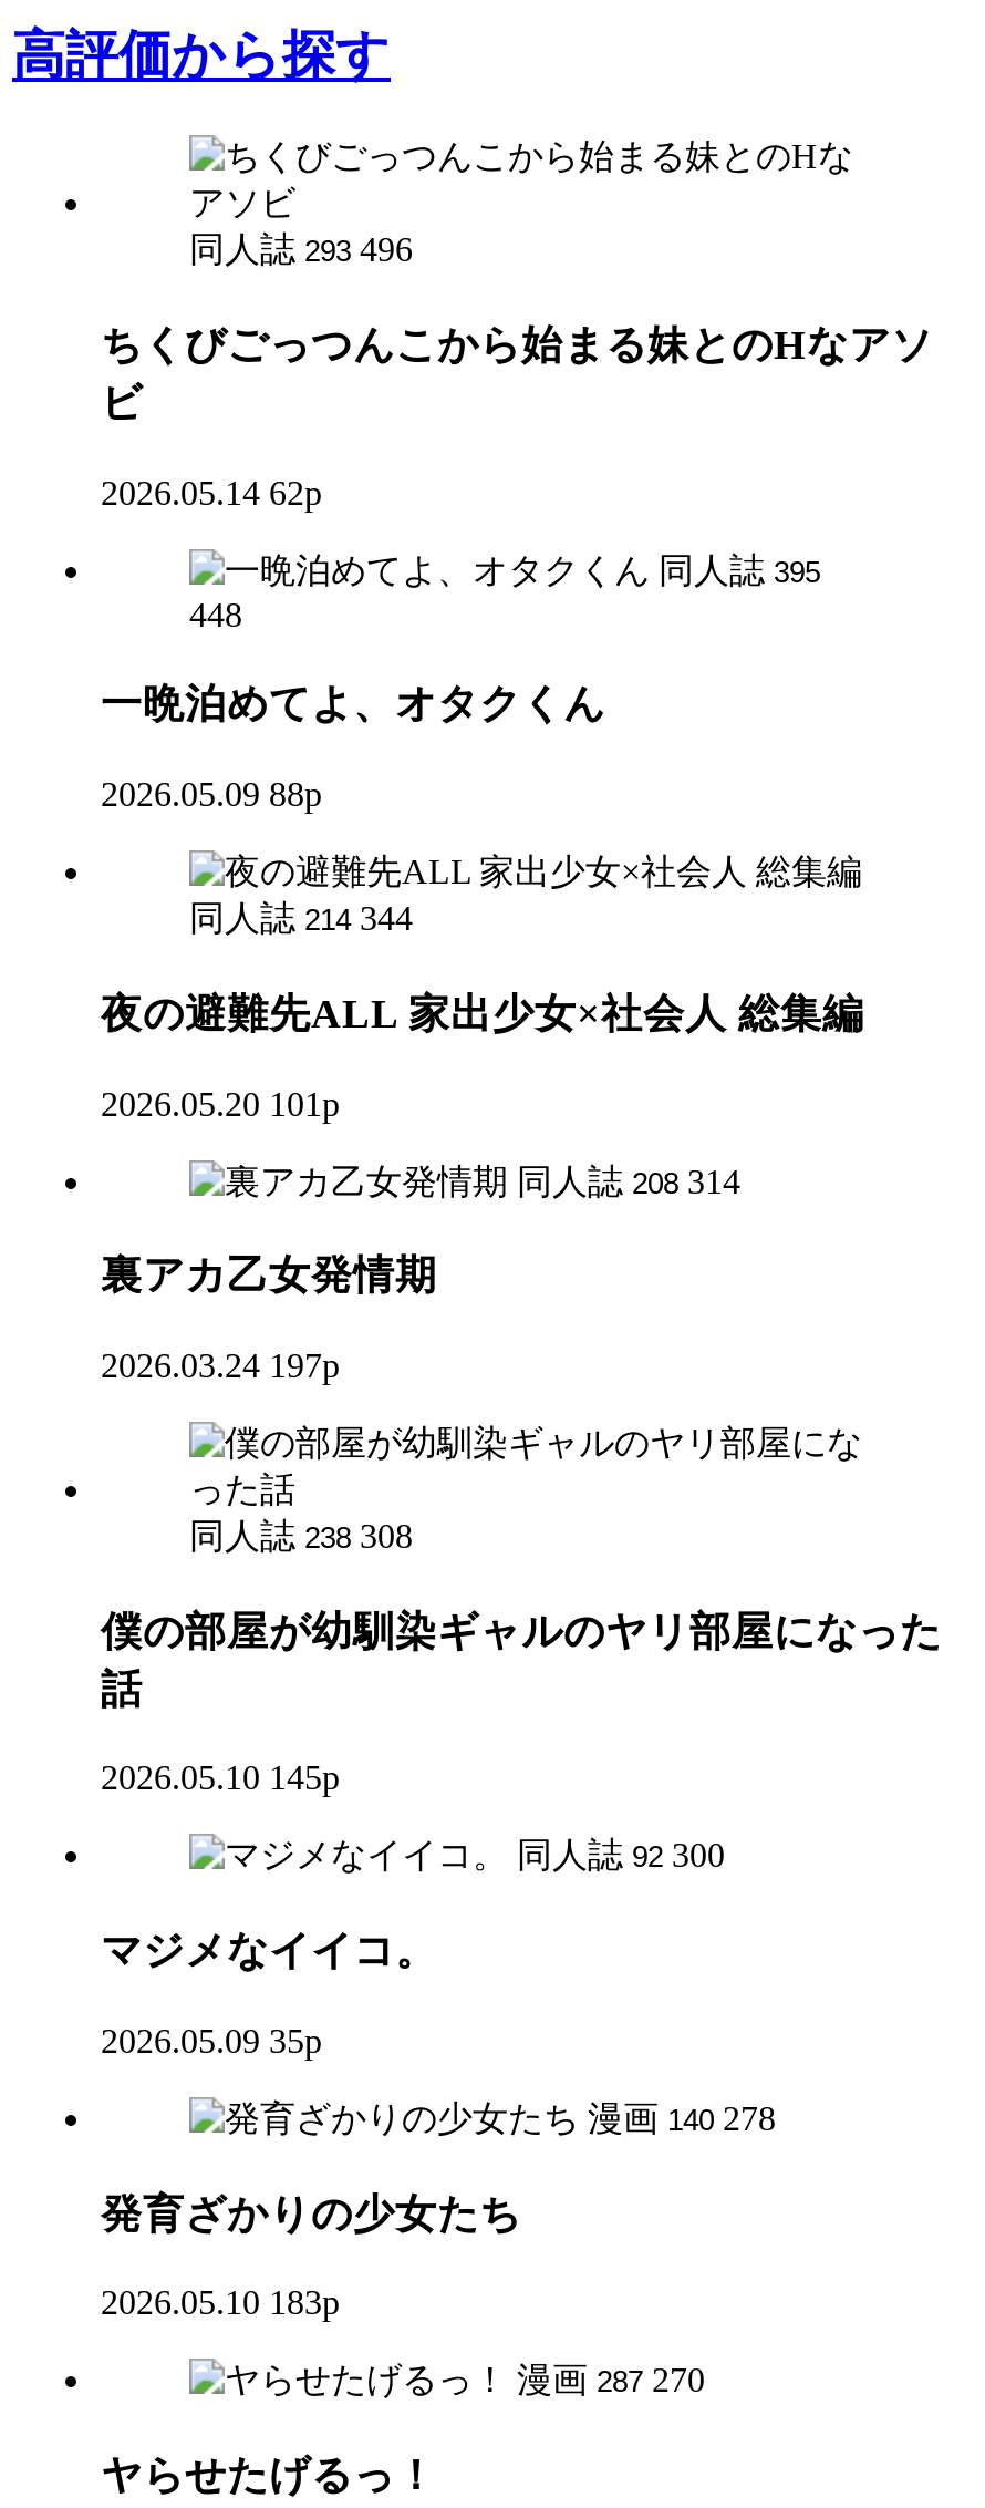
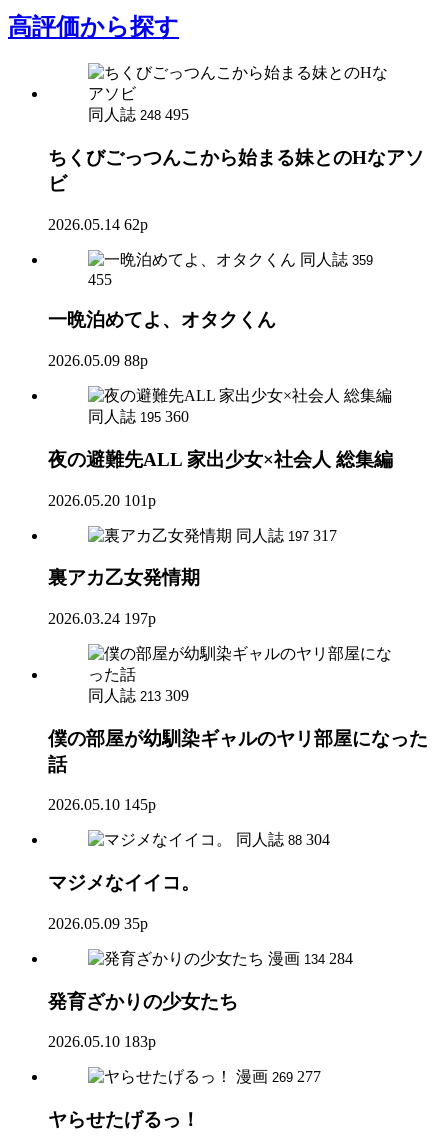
[189,231,413,268] 同人誌 293 496 -> [88,106,189,123] 同人誌 248 495
[659,551,820,588] 同人誌 395 -> [300,251,373,268] 同人誌 359
[189,595,242,632] 448 -> [88,271,112,288] 455
[189,899,413,937] 同人誌 214 344 -> [88,408,189,425] 同人誌 195 360
[517,1162,740,1199] 同人誌 208 314 -> [236,526,337,543] 同人誌 197 317
[189,1517,413,1554] 同人誌 238 308 -> [88,687,189,704] 同人誌 213 309
[517,1837,725,1874] 同人誌 92 300 -> [236,831,330,848] 同人誌 88 304
[588,2099,776,2137] 漫画 140 278 -> [268,950,353,967] 漫画 134 284
[517,2361,705,2399] 漫画 287 270 -> [236,1068,321,1085] 漫画 269 277

